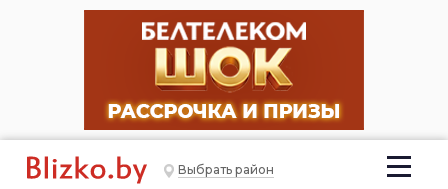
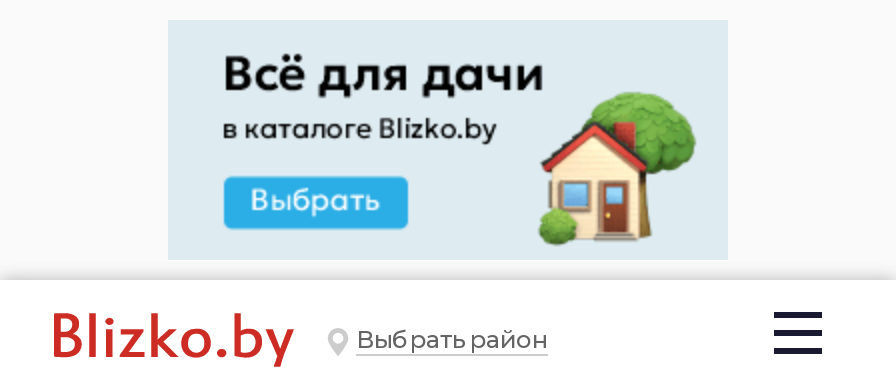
[83,9,365,131] [image] -> [168,20,728,260] [image]

